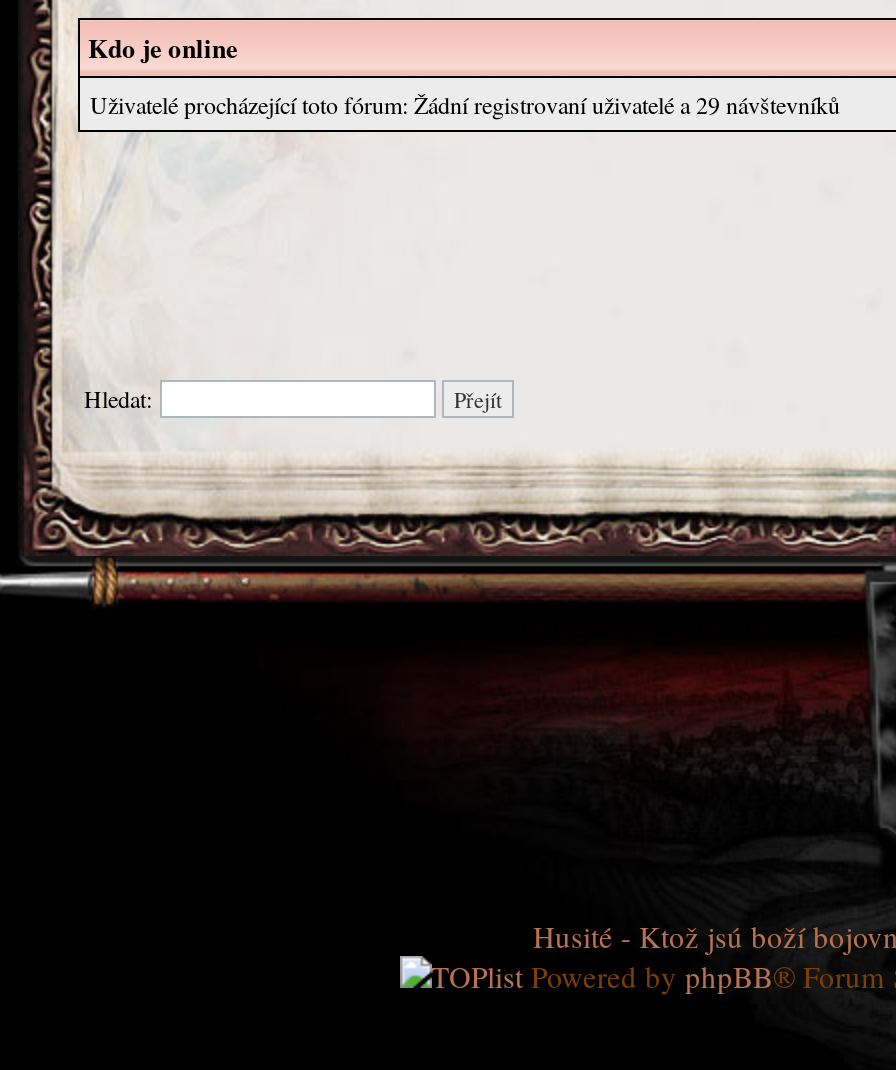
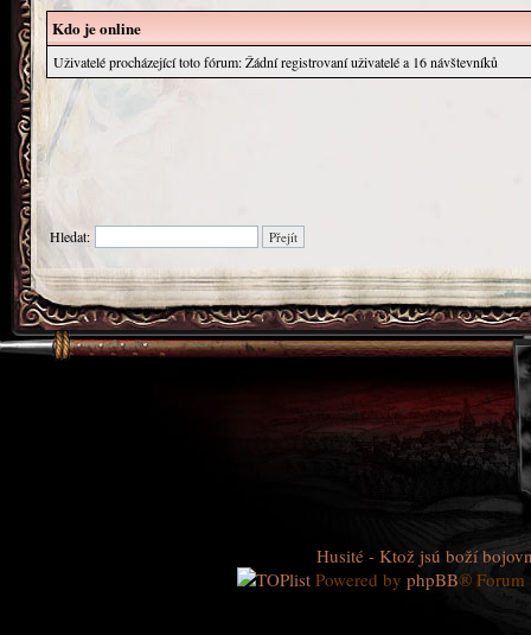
[90,88,840,120] Uživatelé procházející toto fórum: Žádní registrovaní uživatelé a 29 návštevníků -> [53,52,498,71] Uživatelé procházející toto fórum: Žádní registrovaní uživatelé a 16 návštevníků

